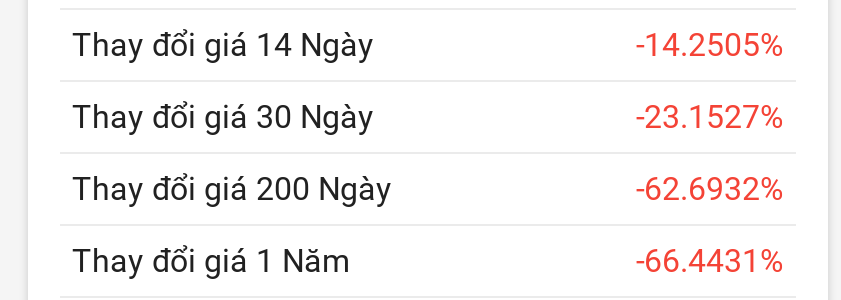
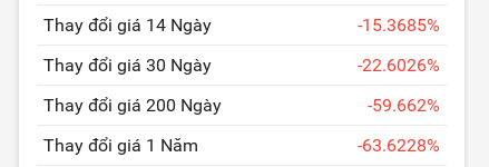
[636,25,784,63] -14.2505% -> [358,14,440,35] -15.3685%
[636,97,784,135] -23.1527% -> [358,54,440,75] -22.6026%
[636,169,784,207] -62.6932% -> [368,94,440,115] -59.662%
[636,241,784,279] -66.4431% -> [358,134,440,155] -63.6228%

